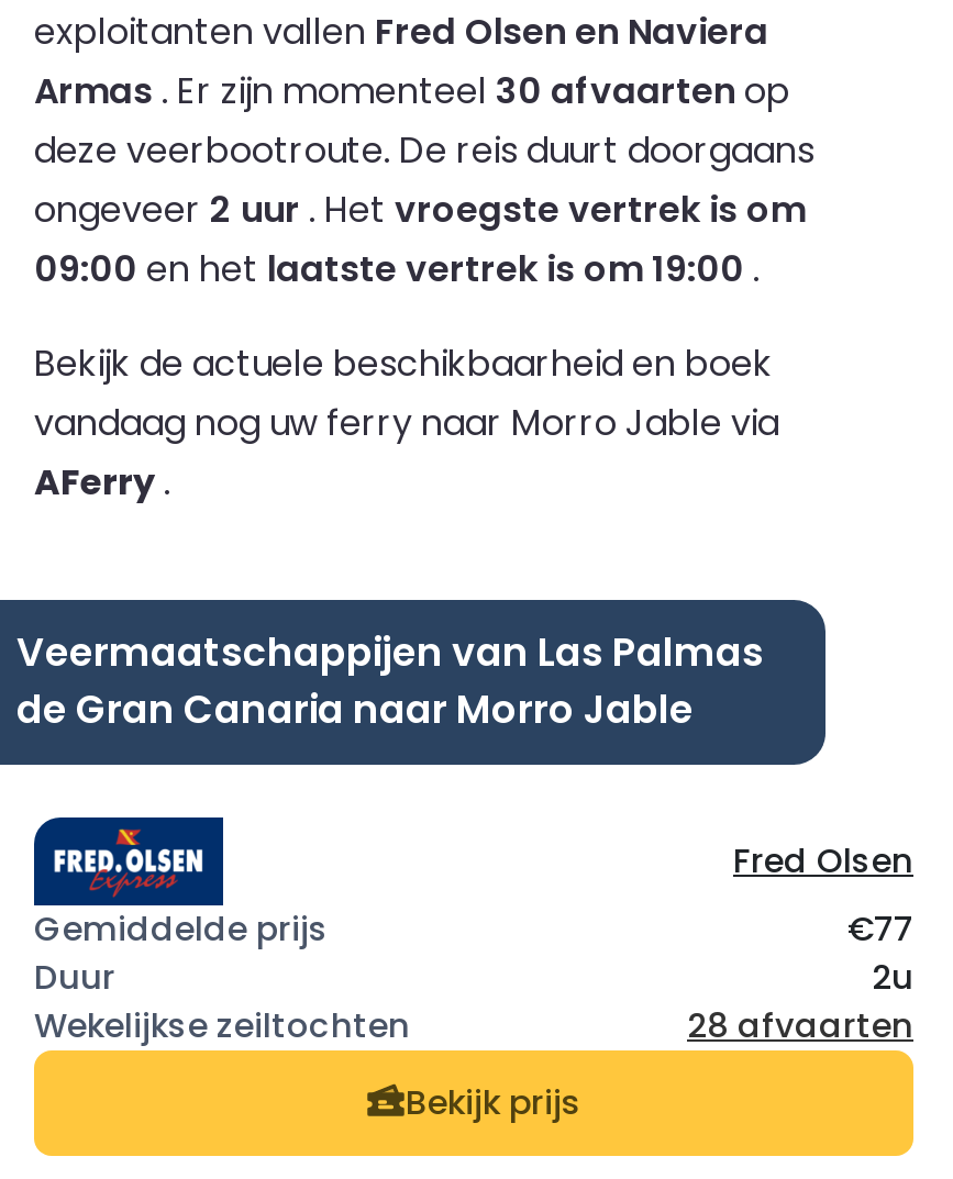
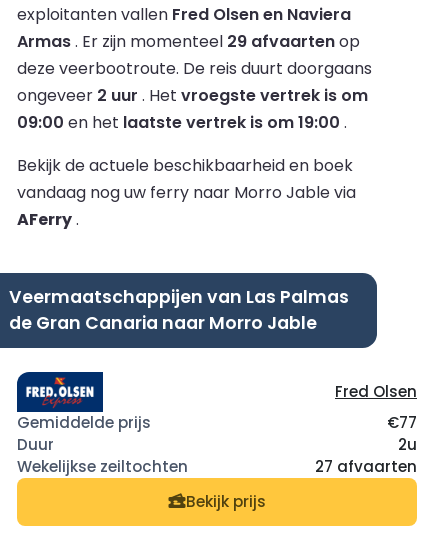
[34,65,790,116] Armas. Er zijn momenteel 30 afvaarten op -> [17,30,360,53] Armas. Er zijn momenteel 29 afvaarten op
[687,1002,913,1048] 28 afvaarten -> [315,456,417,477] 27 afvaarten

